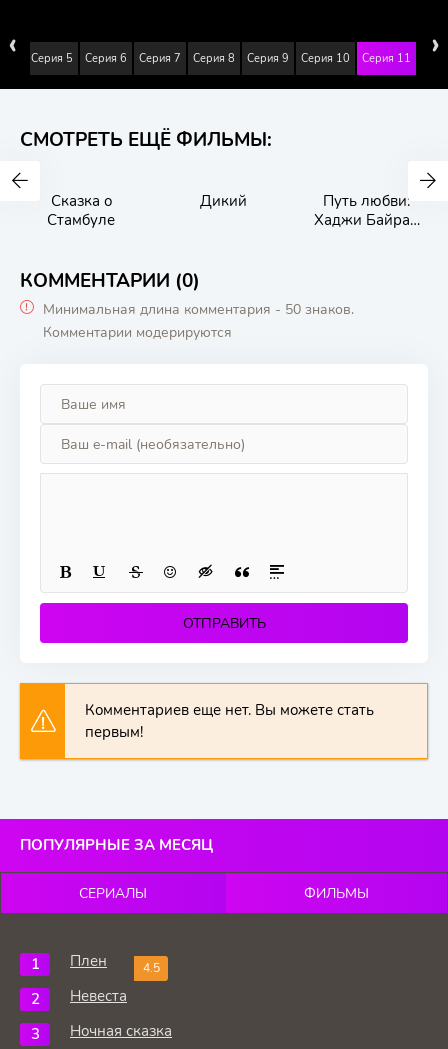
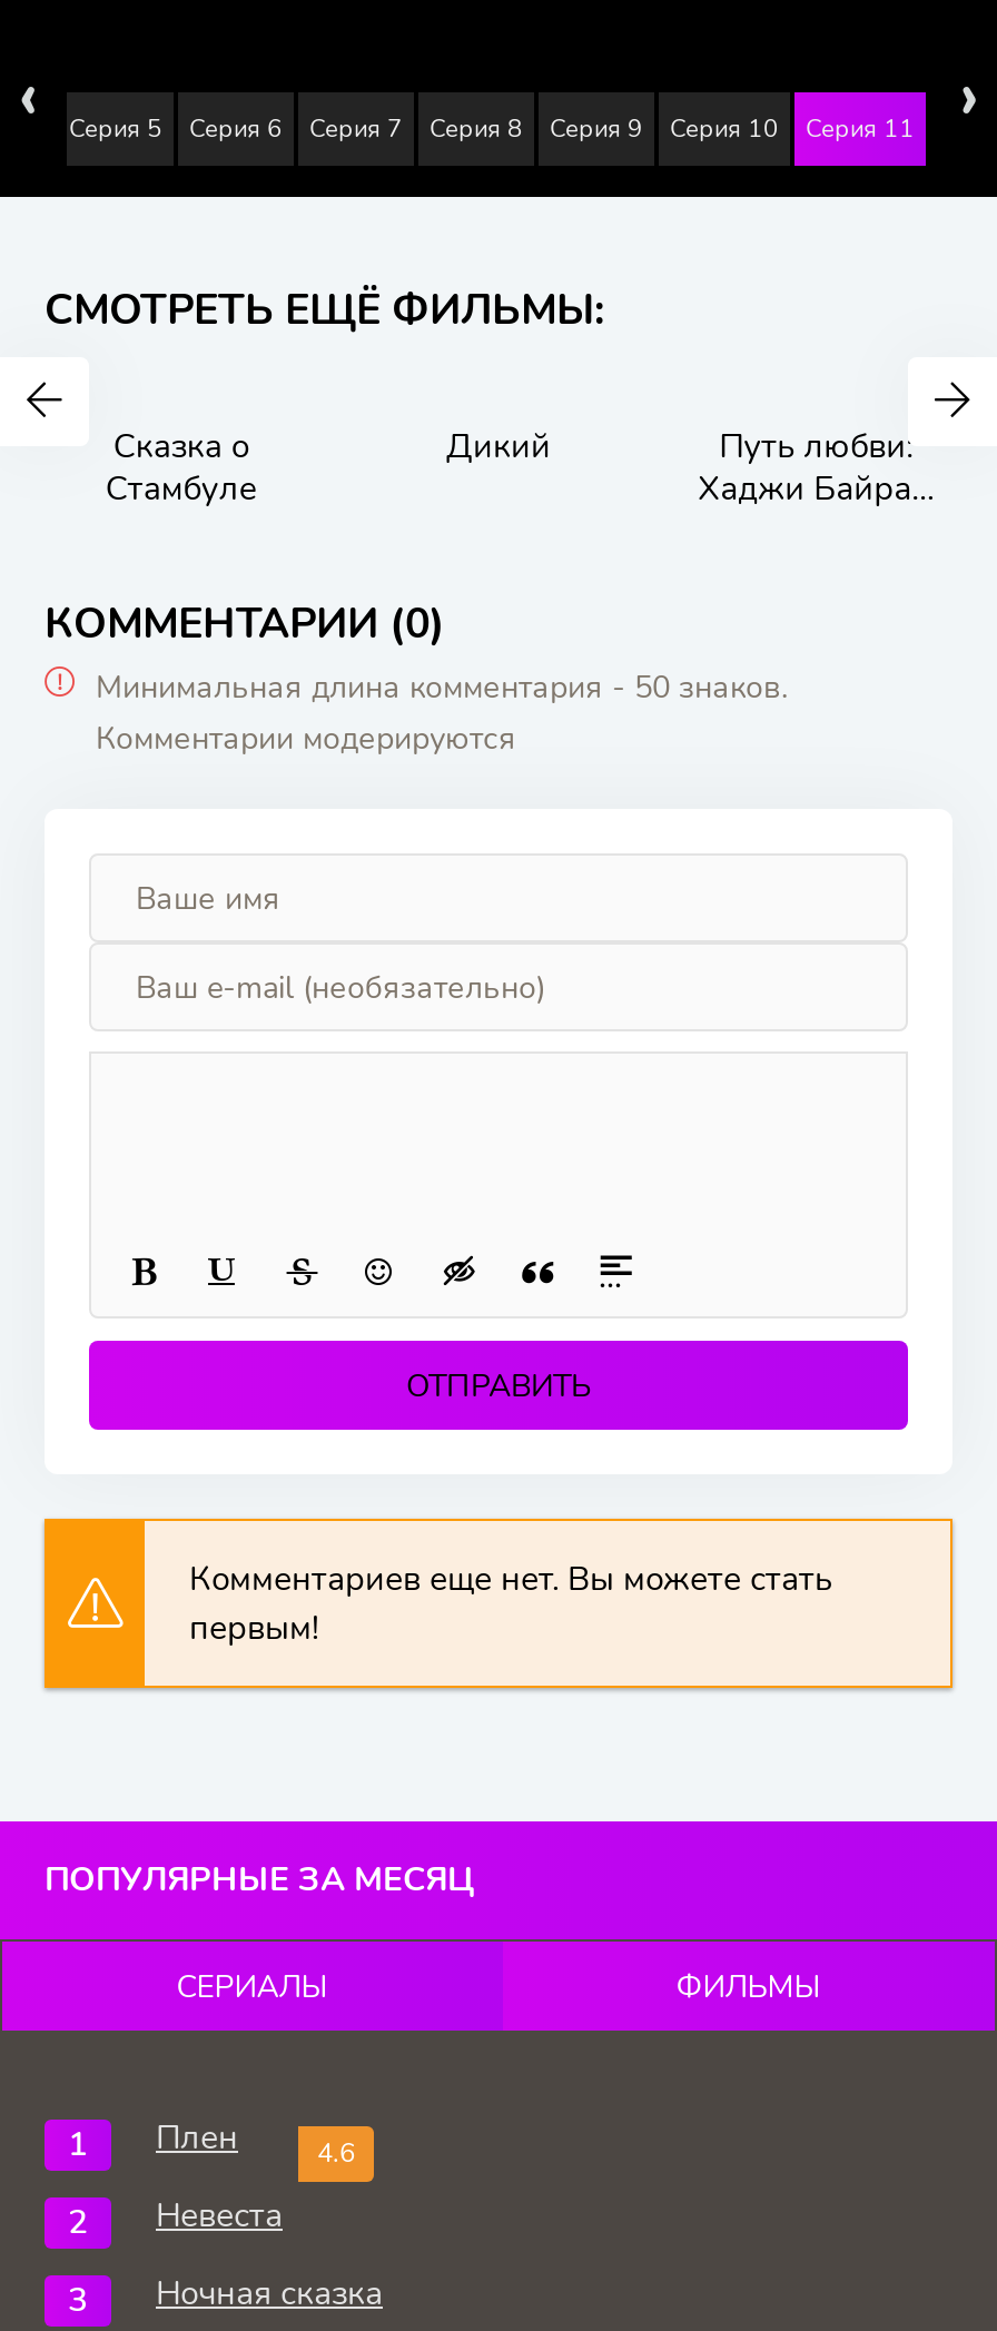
[142,960,159,976] 4.5 -> [317,2135,355,2171] 4.6

